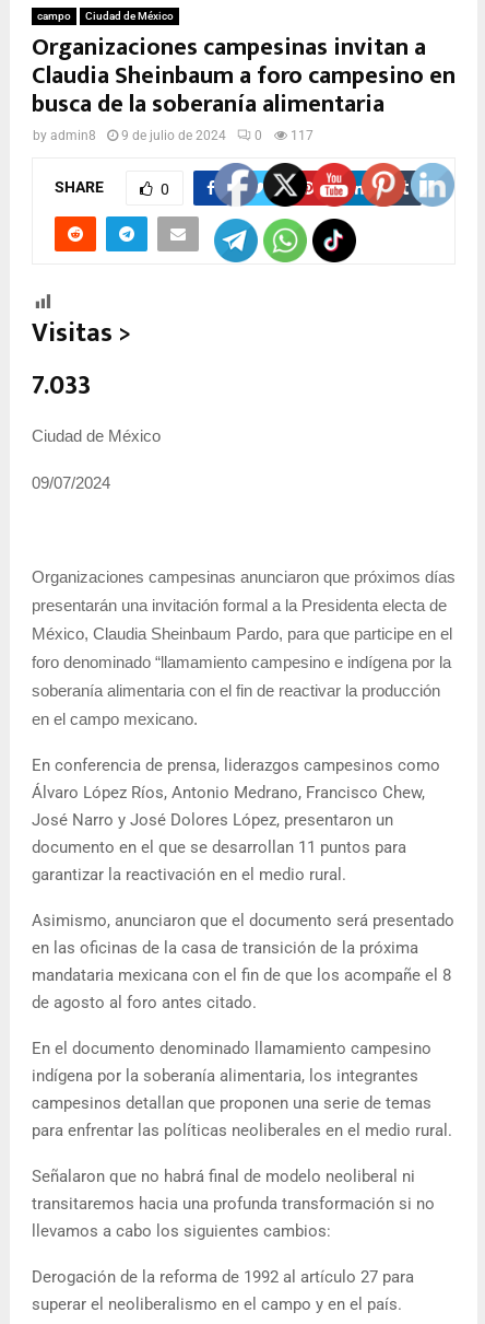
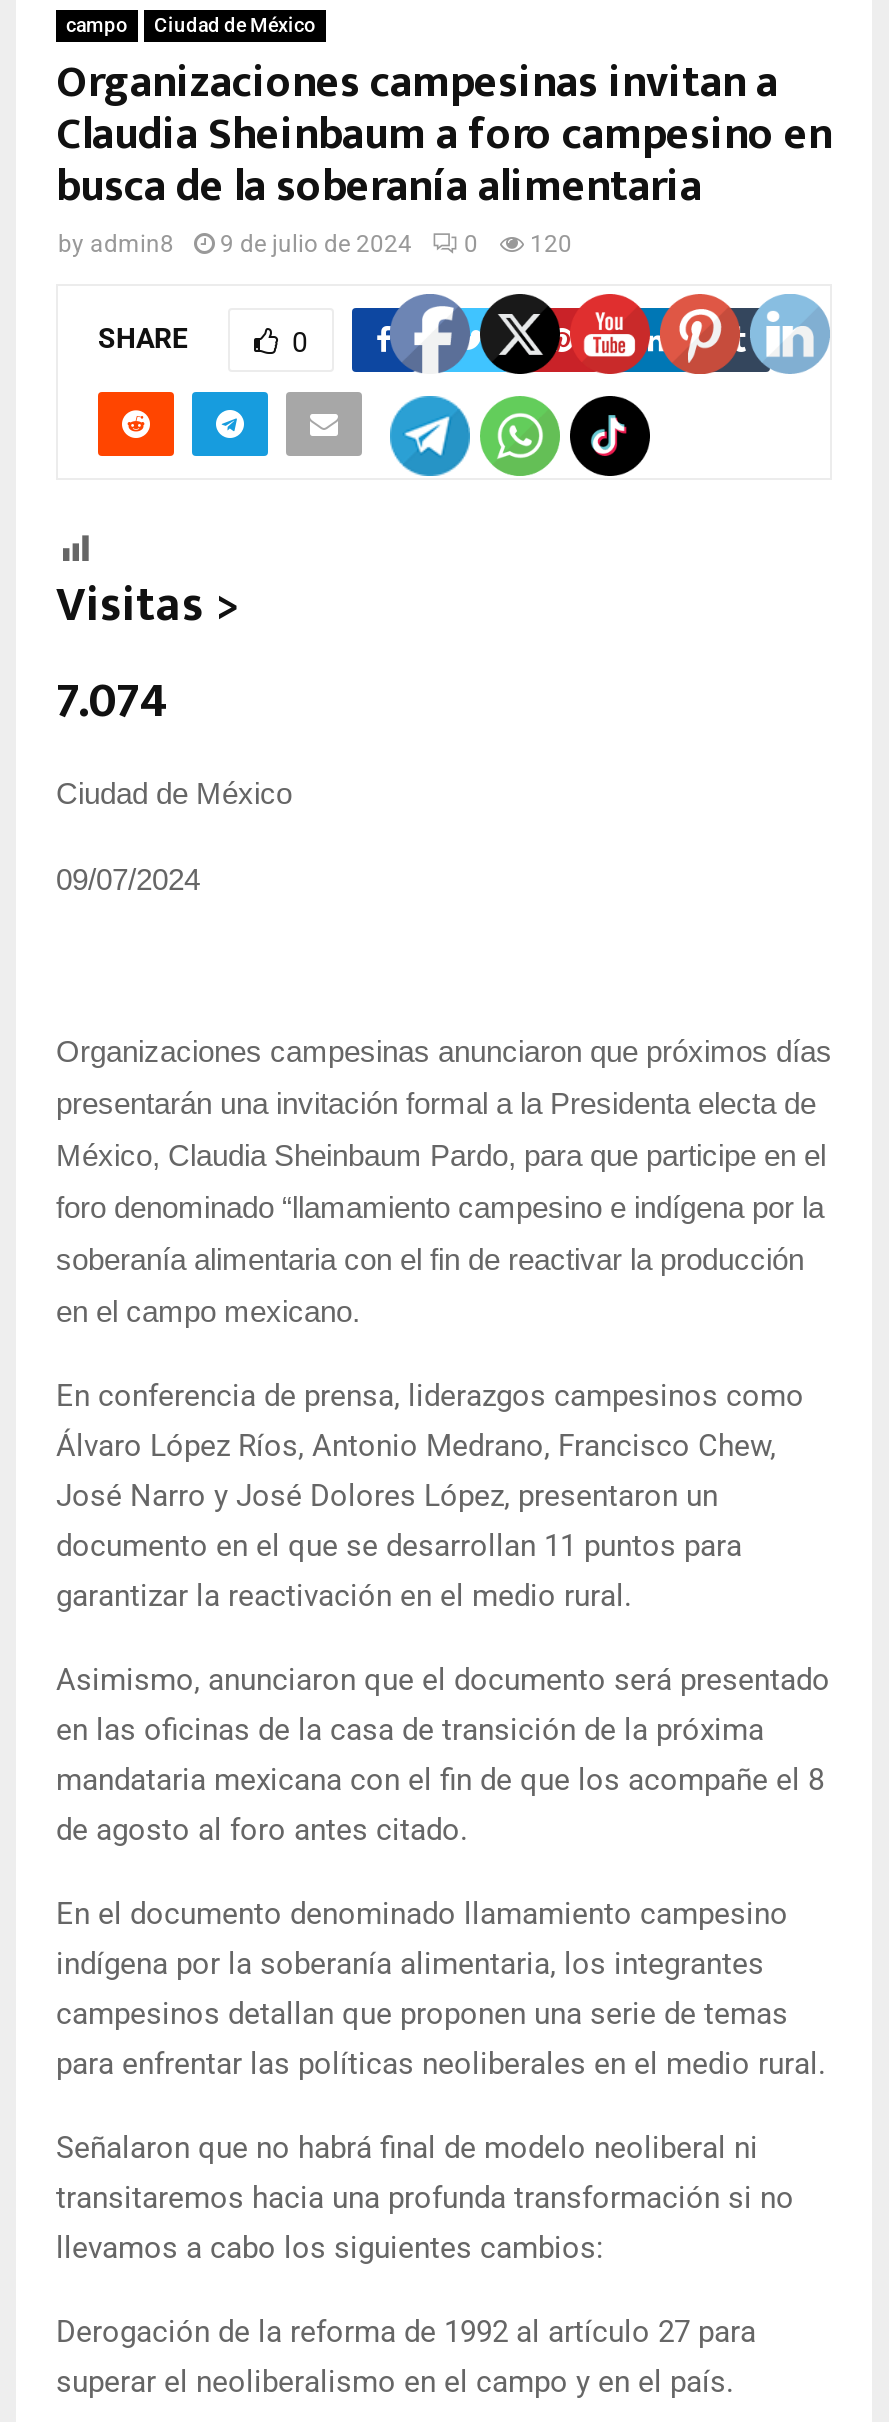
[33,128,314,143] by admin8 9 de julio de 2024 0 117 -> [58,230,572,258] by admin8 9 de julio de 2024 0 120
[32,364,91,407] 7.033 -> [56,661,168,741] 7.074

